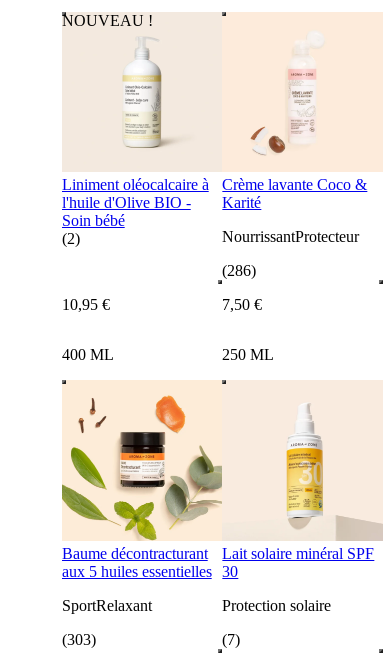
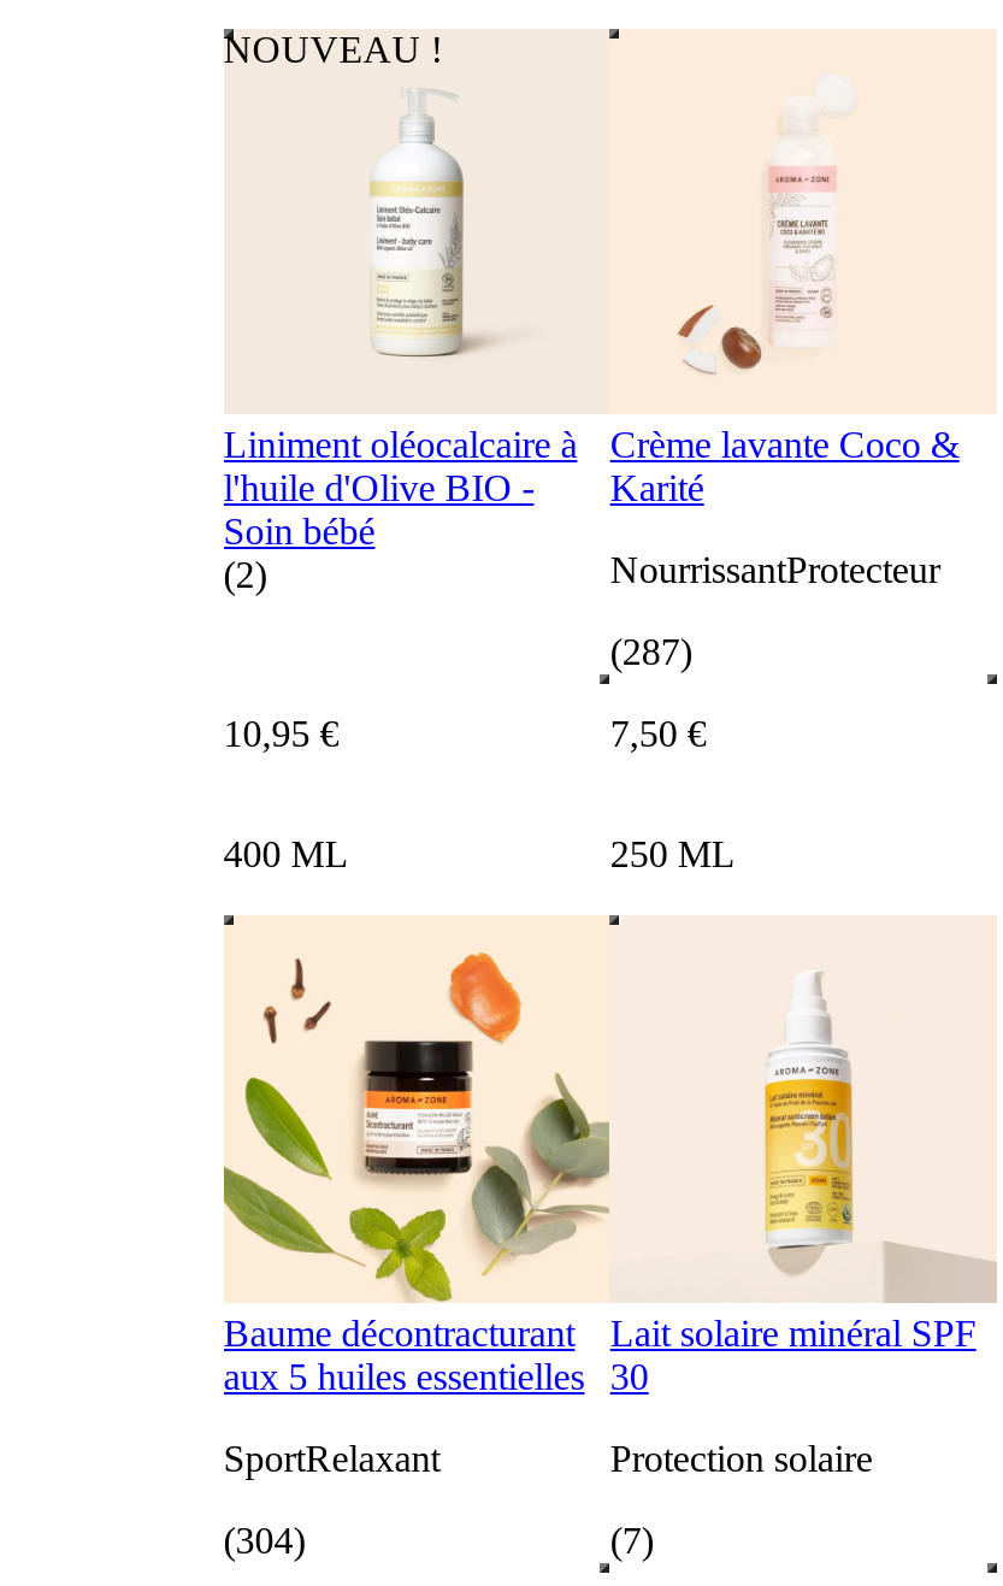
[222,262,256,279] (286) -> [610,632,692,672] (287)
[62,631,96,648] (303) -> [223,1519,305,1560] (304)

